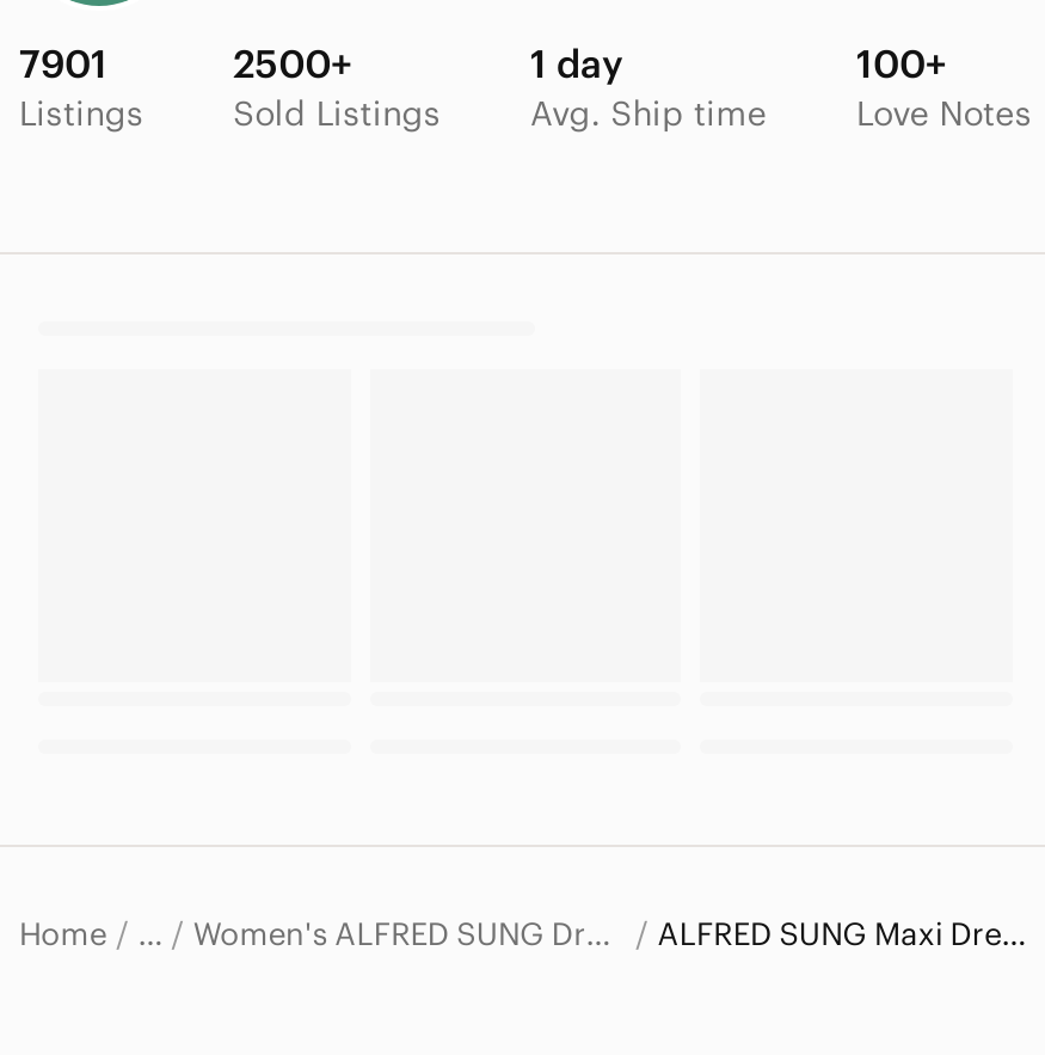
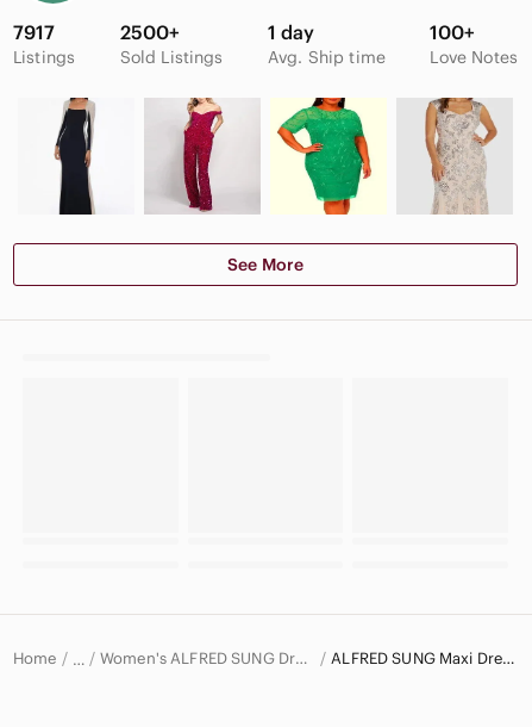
[19,40,107,87] 7901 -> [13,20,55,44] 7917
none -> [54,97,96,216] [image]
none -> [145,97,304,275] [image] | See More
none -> [275,97,374,216] [image]
none -> [423,97,499,215] [image]

